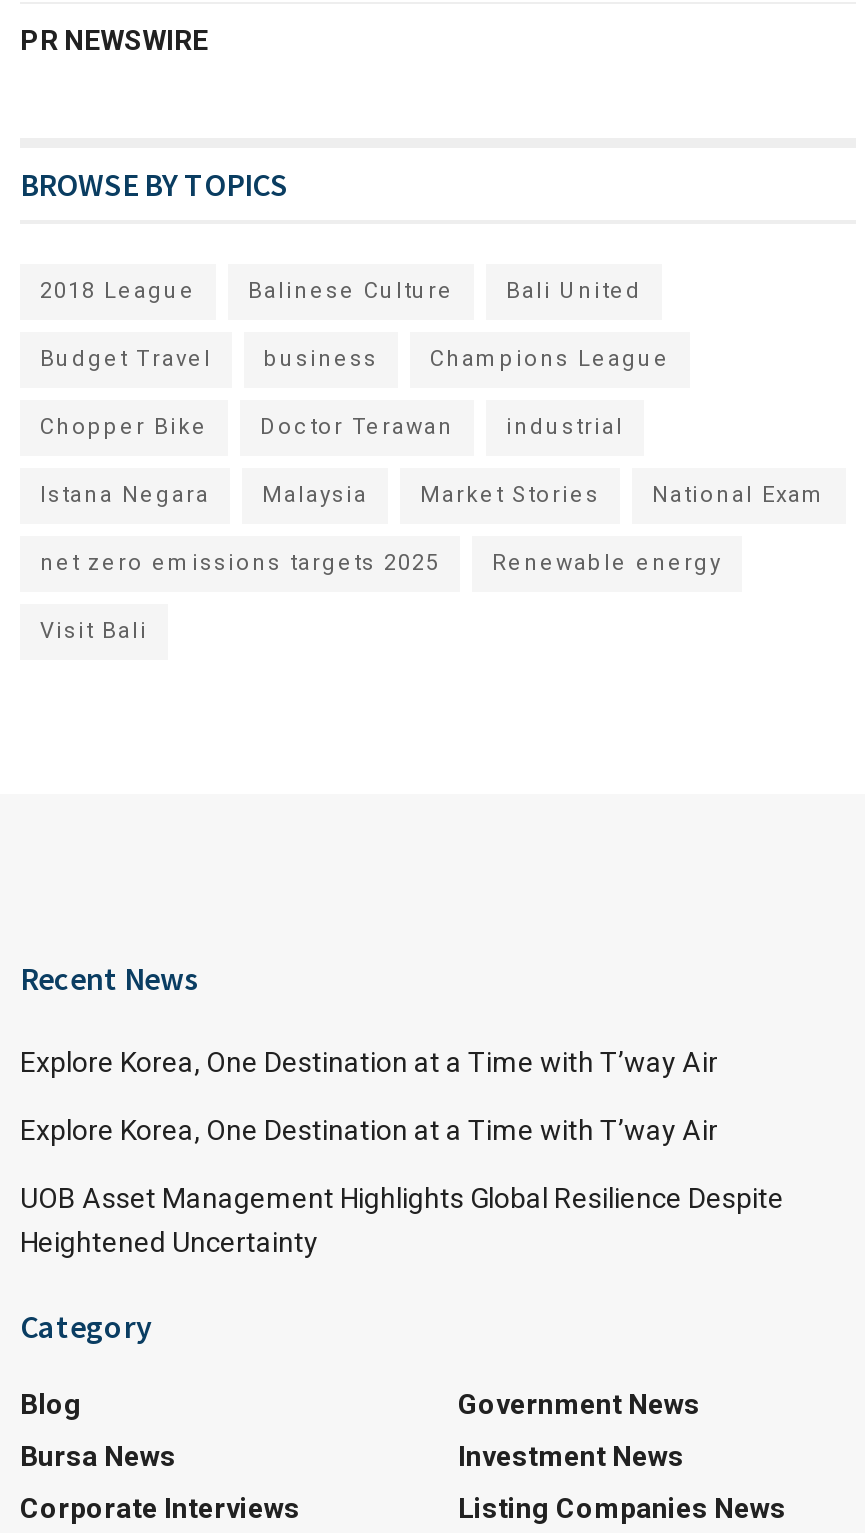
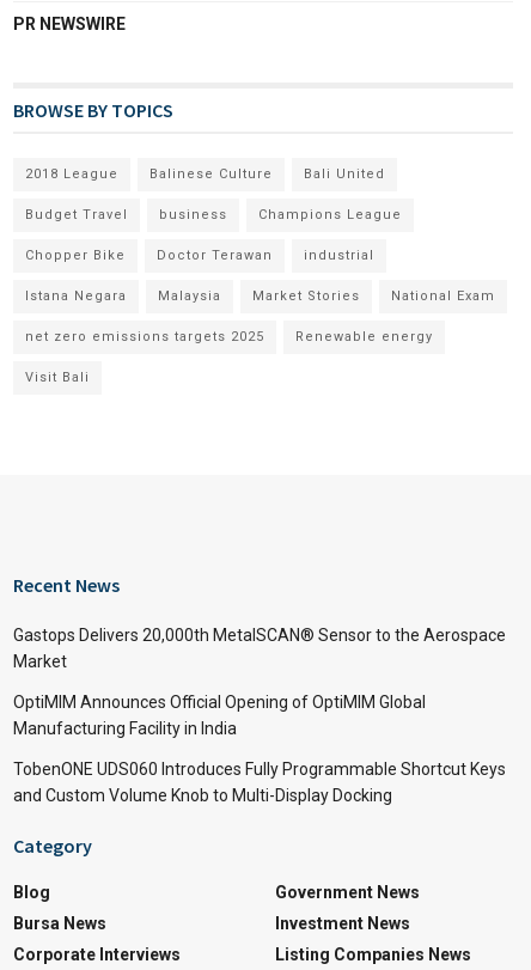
[20,1046,718,1078] Explore Korea, One Destination at a Time with T’way Air -> [13,626,506,671] Gastops Delivers 20,000th MetalSCAN® Sensor to the Aerospace | Market
[20,1114,718,1146] Explore Korea, One Destination at a Time with T’way Air -> [13,693,426,738] OptiMIM Announces Official Opening of OptiMIM Global | Manufacturing Facility in India
[20,1182,784,1258] UOB Asset Management Highlights Global Resilience Despite | Heightened Uncertainty -> [13,759,506,805] TobenONE UDS060 Introduces Fully Programmable Shortcut Keys | and Custom Volume Knob to Multi-Display Docking

